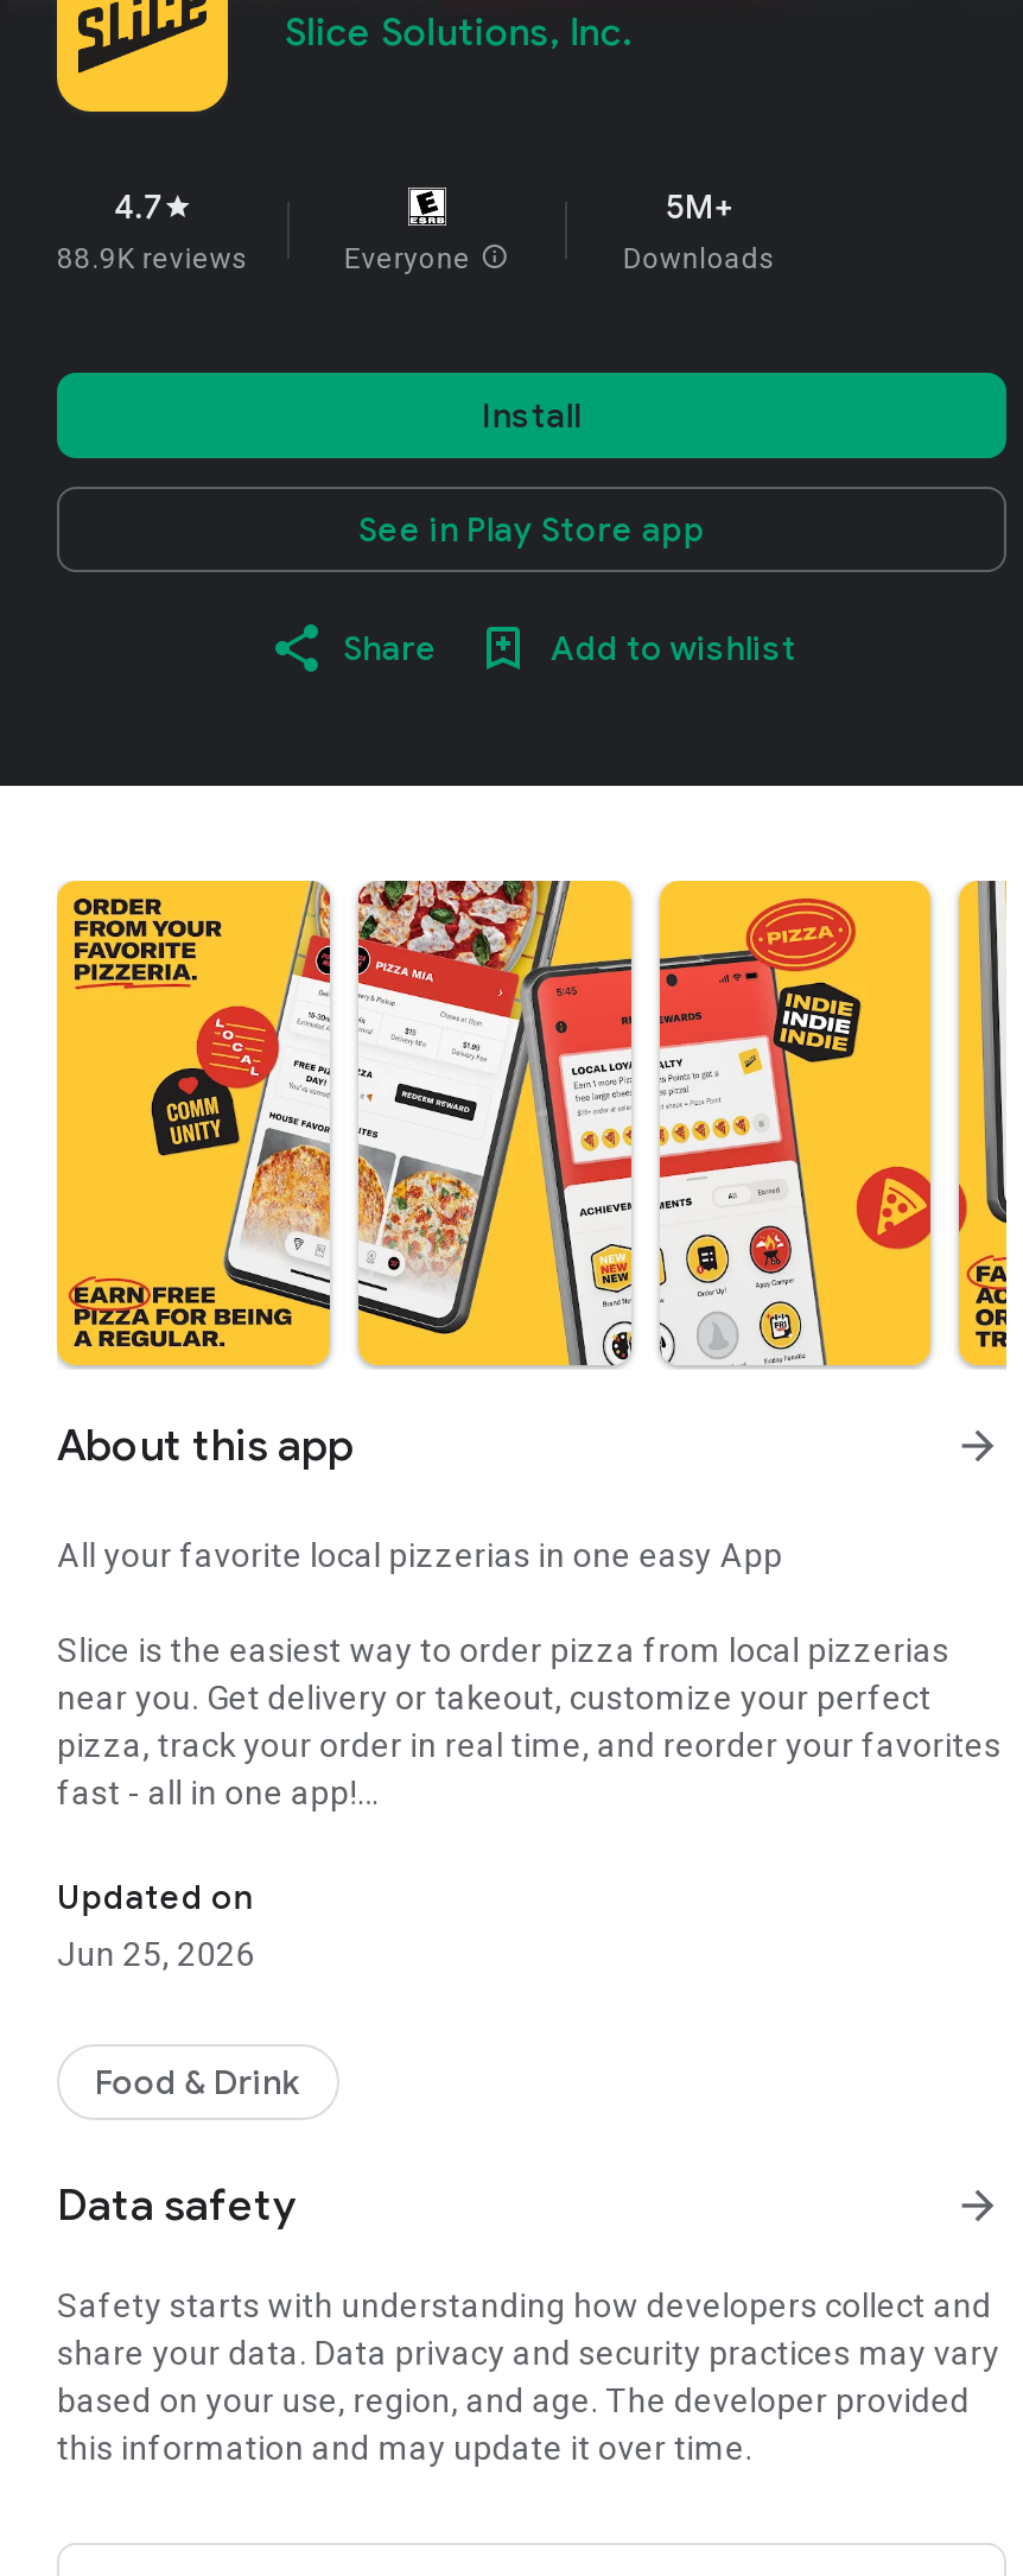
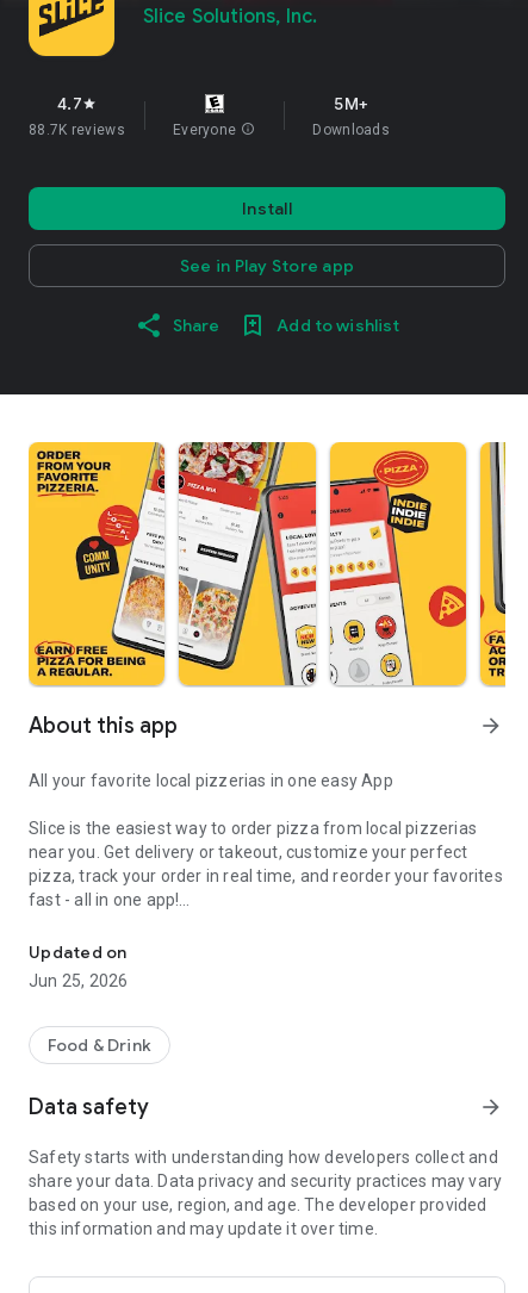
[57,242,249,275] 88.9K reviews -> [29,122,125,138] 88.7K reviews

